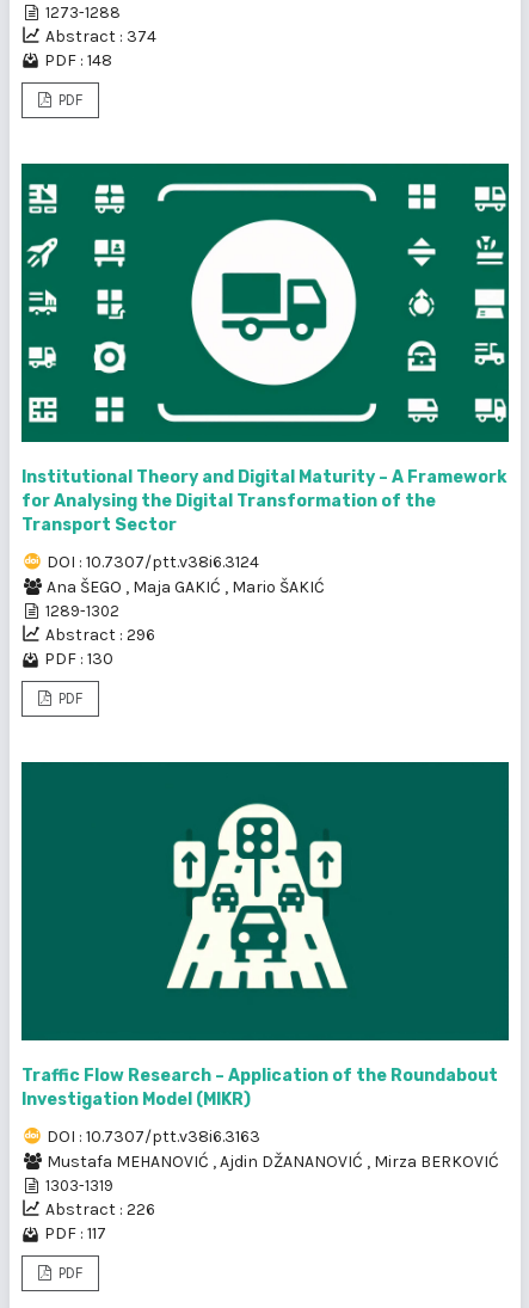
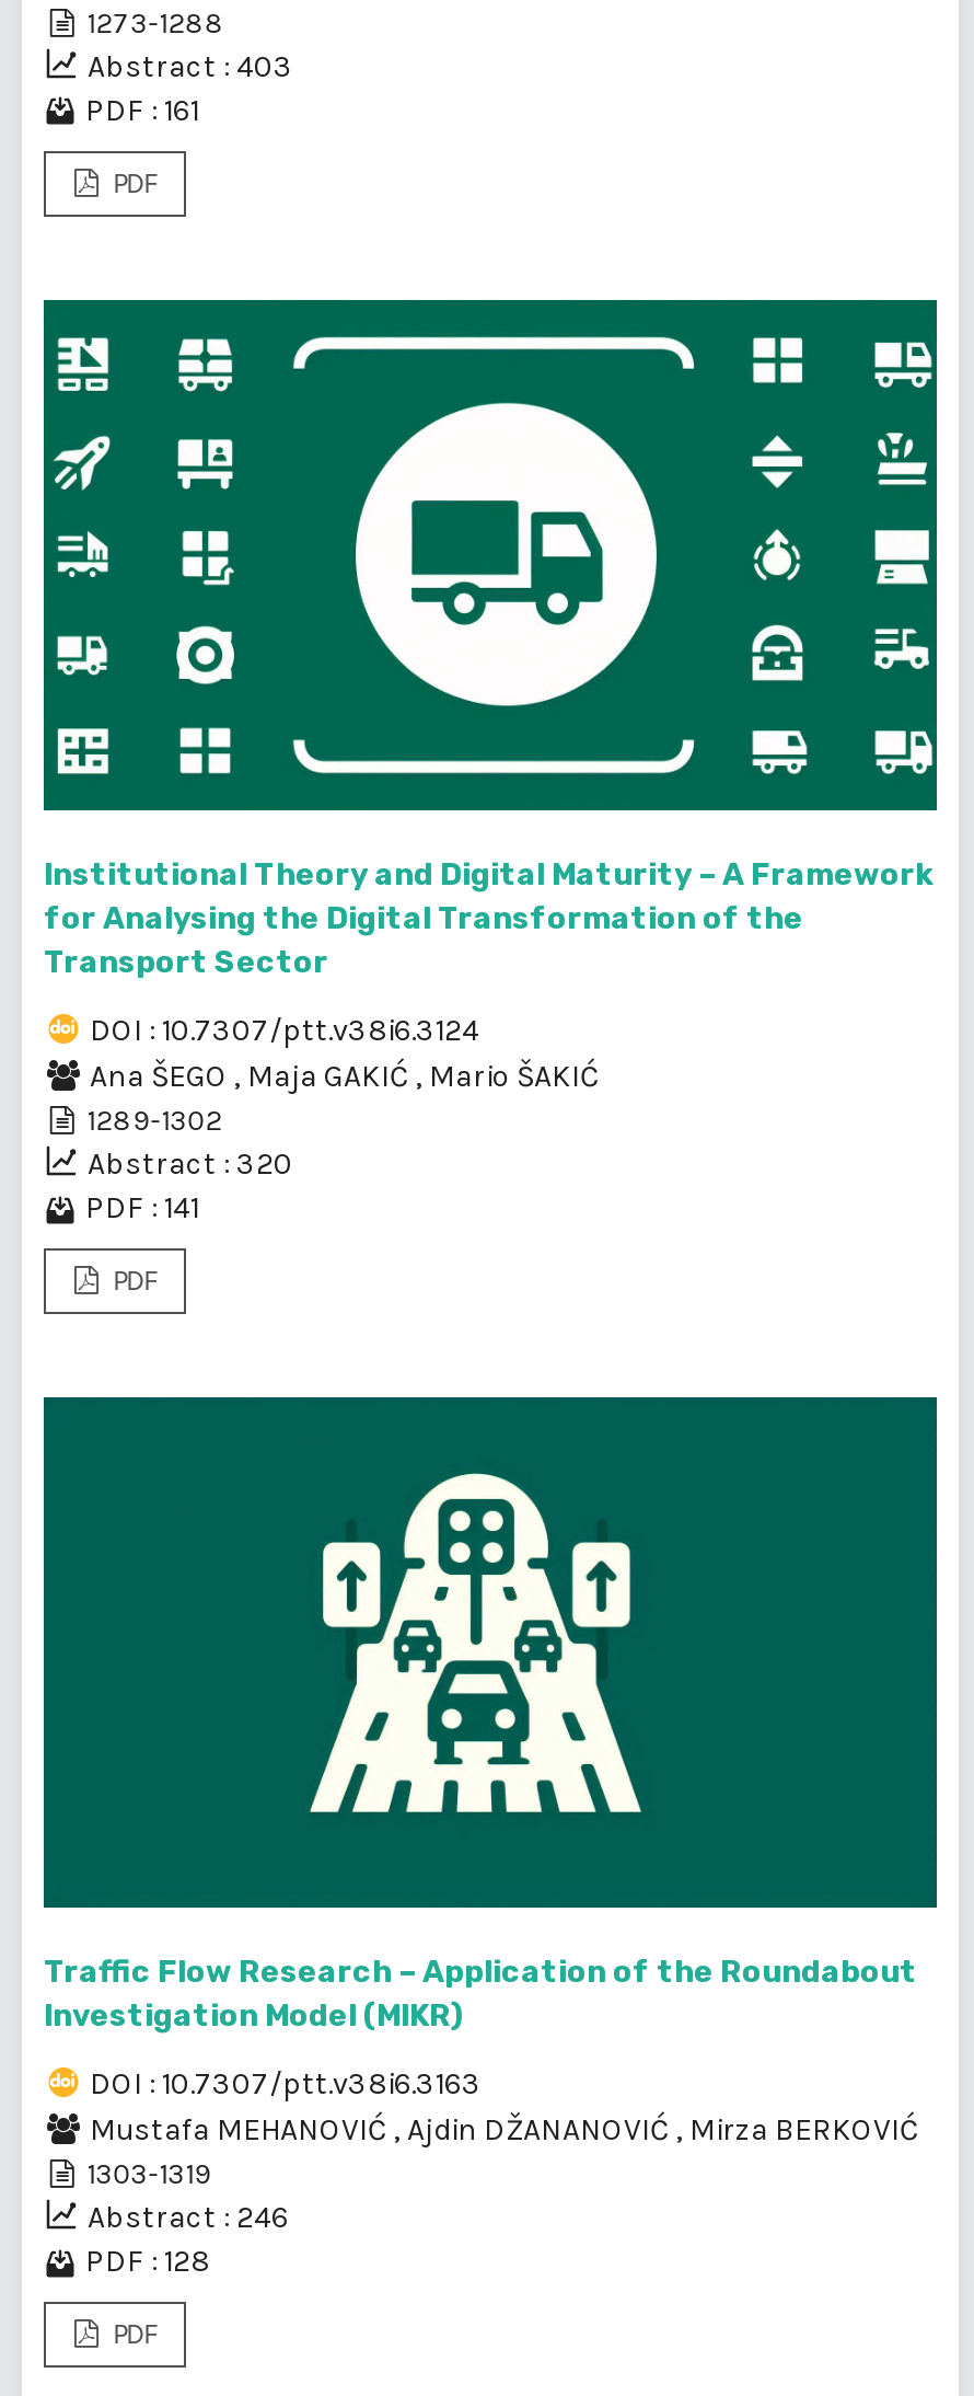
[45,26,156,46] Abstract : 374 -> [88,48,293,85] Abstract : 403
[44,50,112,70] PDF : 148 -> [85,92,199,129] PDF : 161
[45,625,155,645] Abstract : 296 -> [88,1146,293,1183] Abstract : 320
[44,649,113,669] PDF : 130 -> [85,1189,199,1227] PDF : 141
[45,1200,155,1220] Abstract : 226 -> [88,2199,289,2237] Abstract : 246
[44,1223,106,1244] PDF : 117 -> [85,2243,210,2280] PDF : 128

